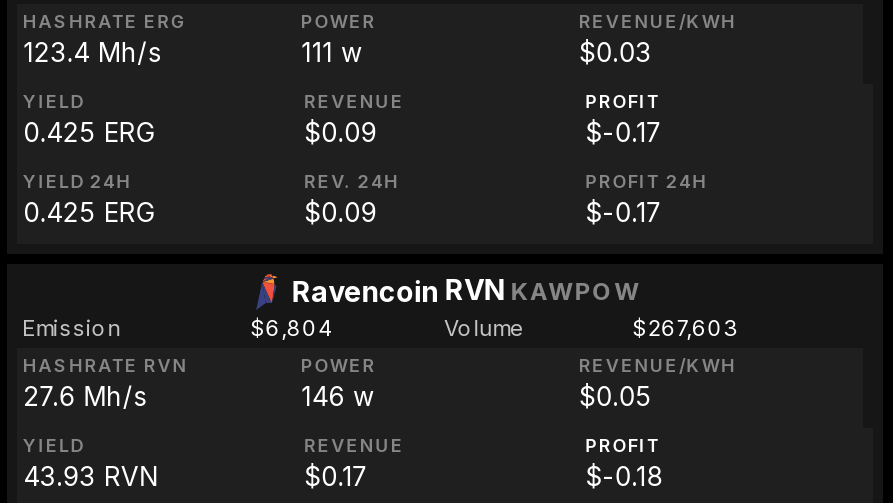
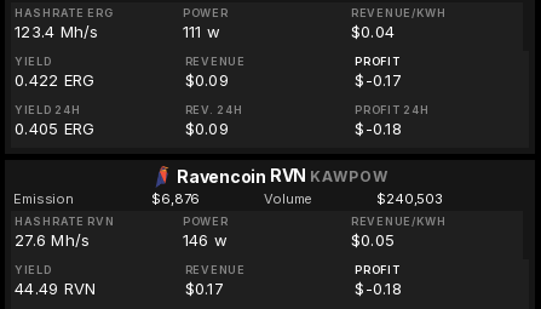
[579,36,651,68] $0.03 -> [351,22,395,41] $0.04
[23,116,156,148] 0.425 ERG -> [15,70,95,90] 0.422 ERG
[23,196,156,228] 0.425 ERG -> [15,119,95,138] 0.405 ERG
[586,196,663,228] $-0.17 -> [355,119,402,138] $-0.18
[250,314,334,342] $6,804 -> [152,190,200,207] $6,876
[632,314,737,342] $267,603 -> [377,190,443,207] $240,503
[23,460,158,492] 43.93 RVN -> [15,279,96,298] 44.49 RVN

